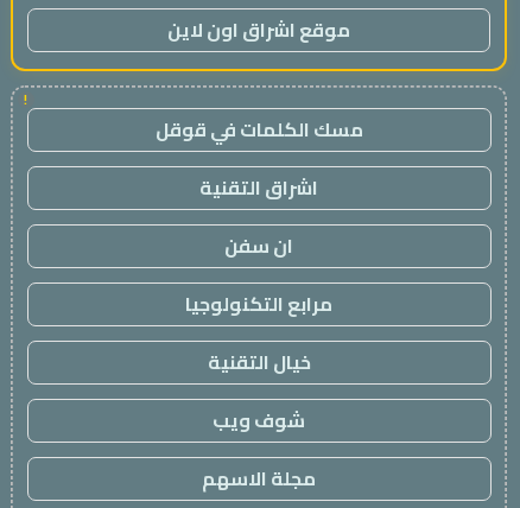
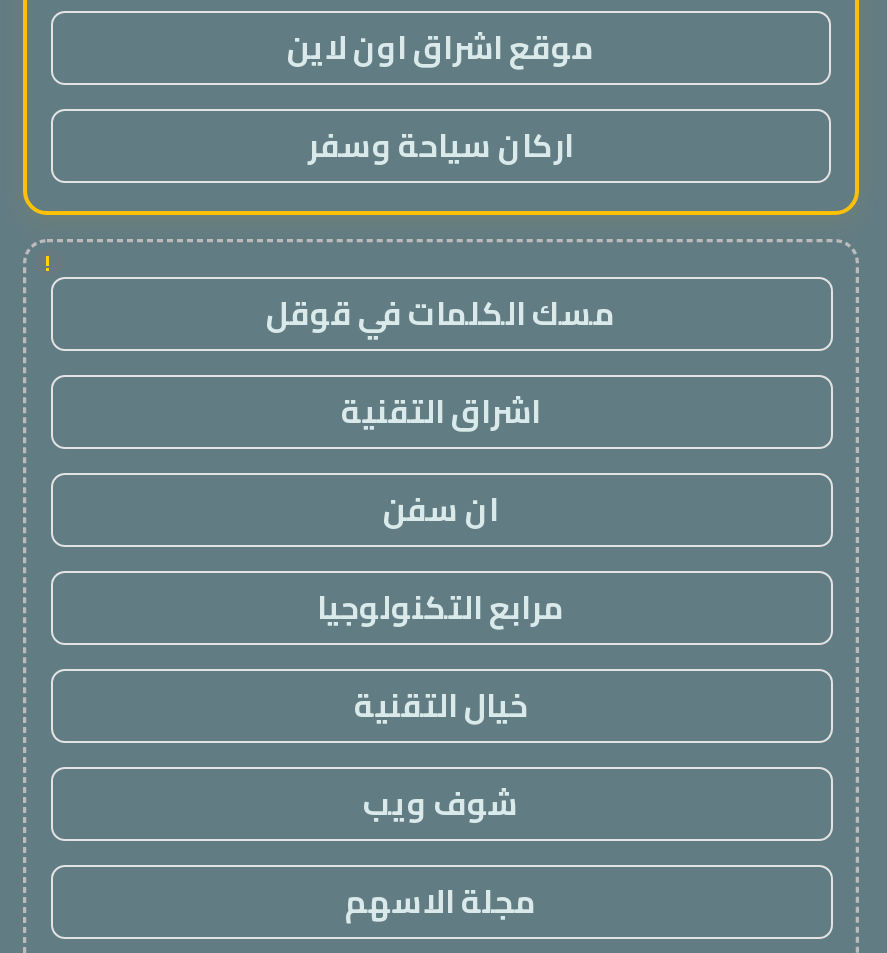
none -> [308,114,574,174] اركان سياحة وسفر

